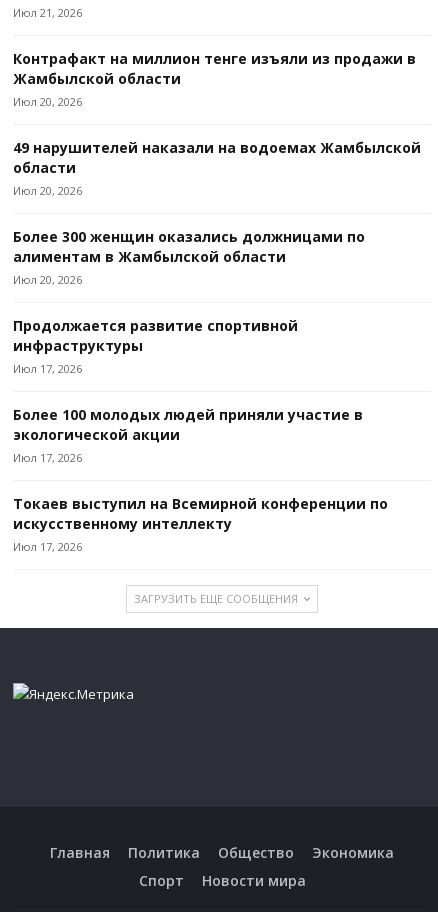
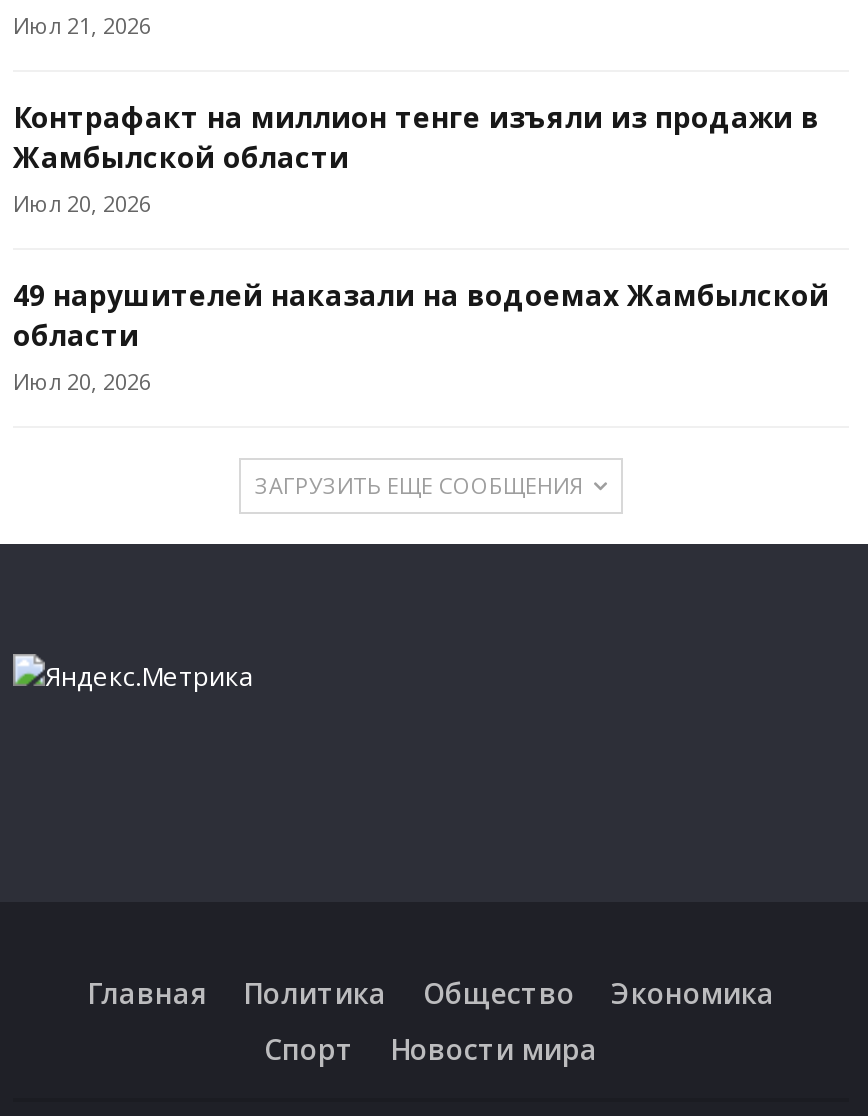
[13,227,388,554] Более 300 женщин оказались должницами по | алиментам в Жамбылской области | Июл 20, 2026 | Продолжается развитие спортивной | инфраструктуры | Июл 17, 2026 | Более 100 молодых людей приняли участие в | экологической акции | Июл 17, 2026 | Токаев выступил на Всемирной конференции по | искусственному интеллекту | Июл 17, 2026 -> none

